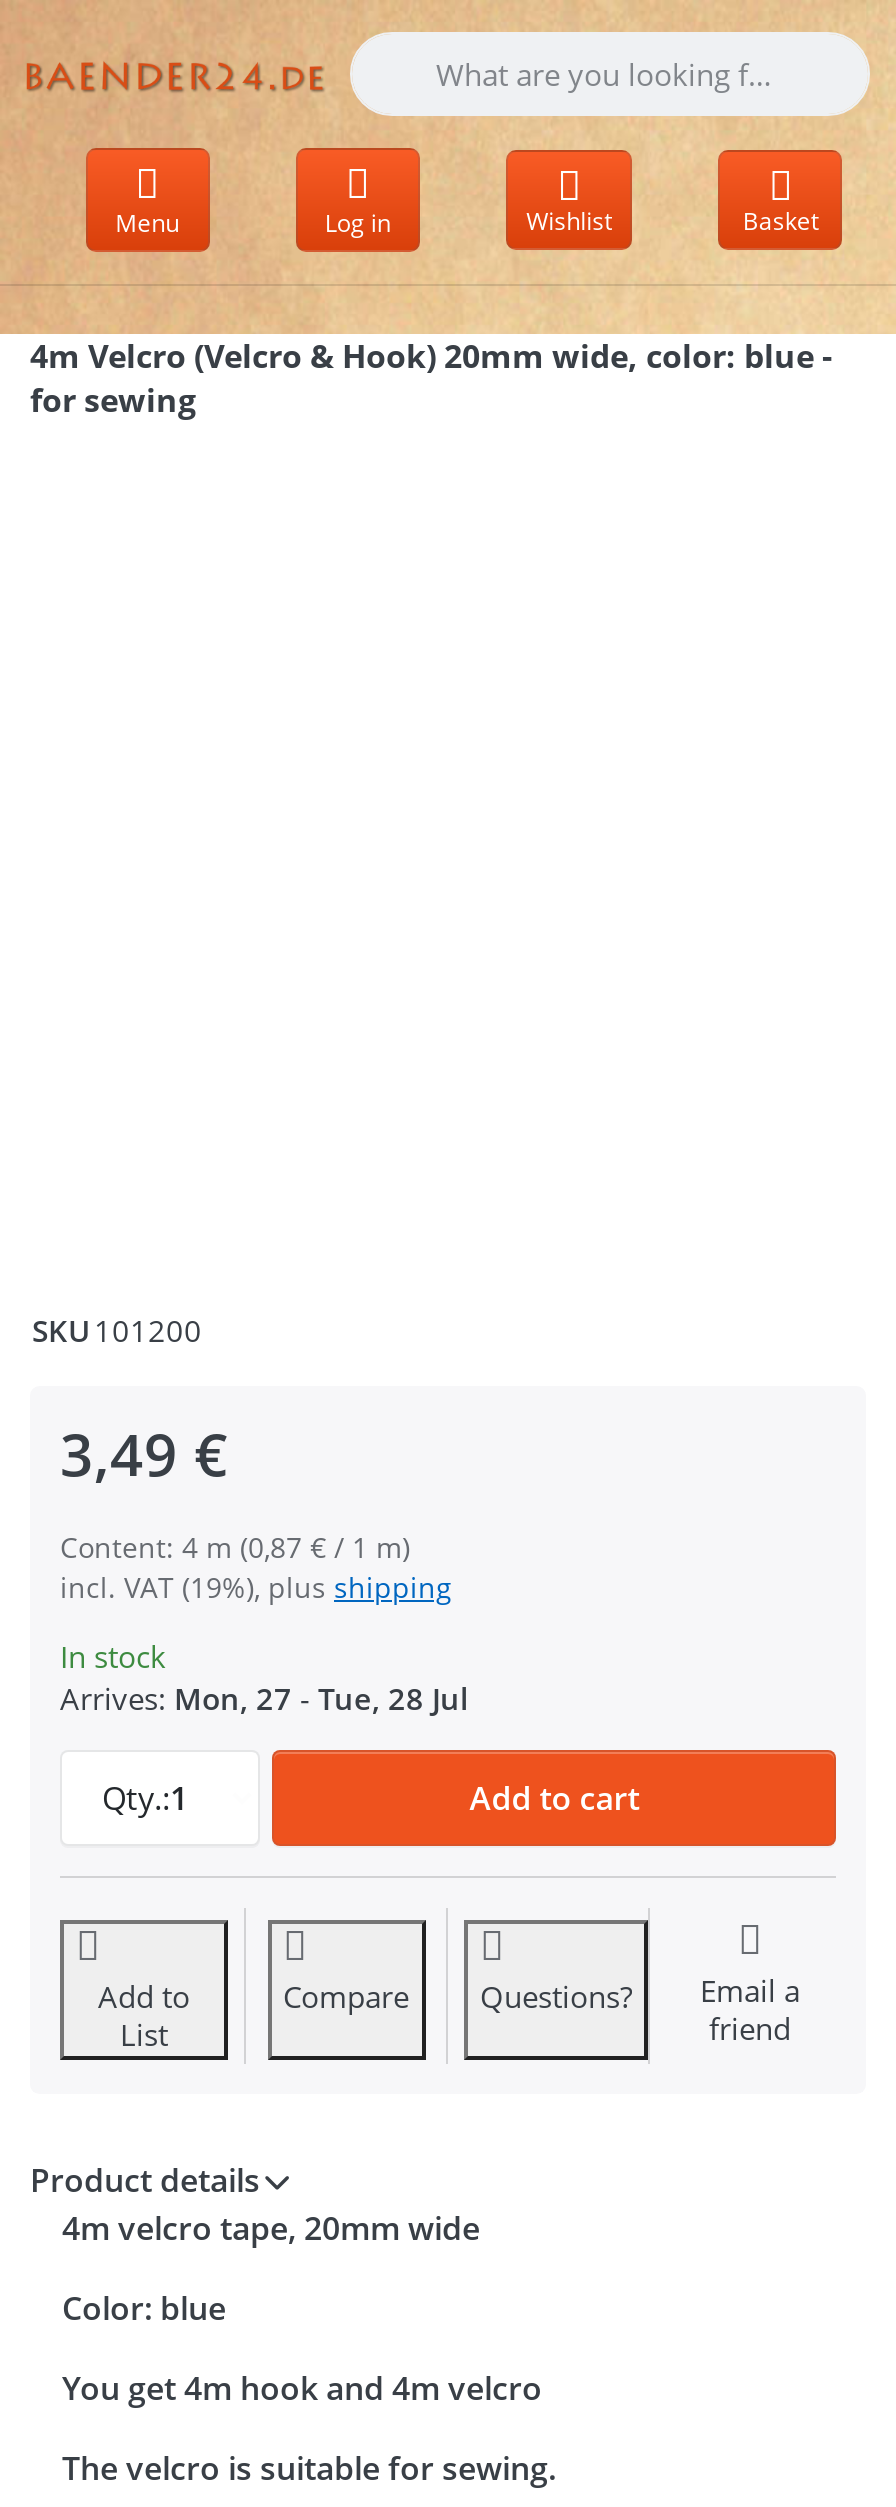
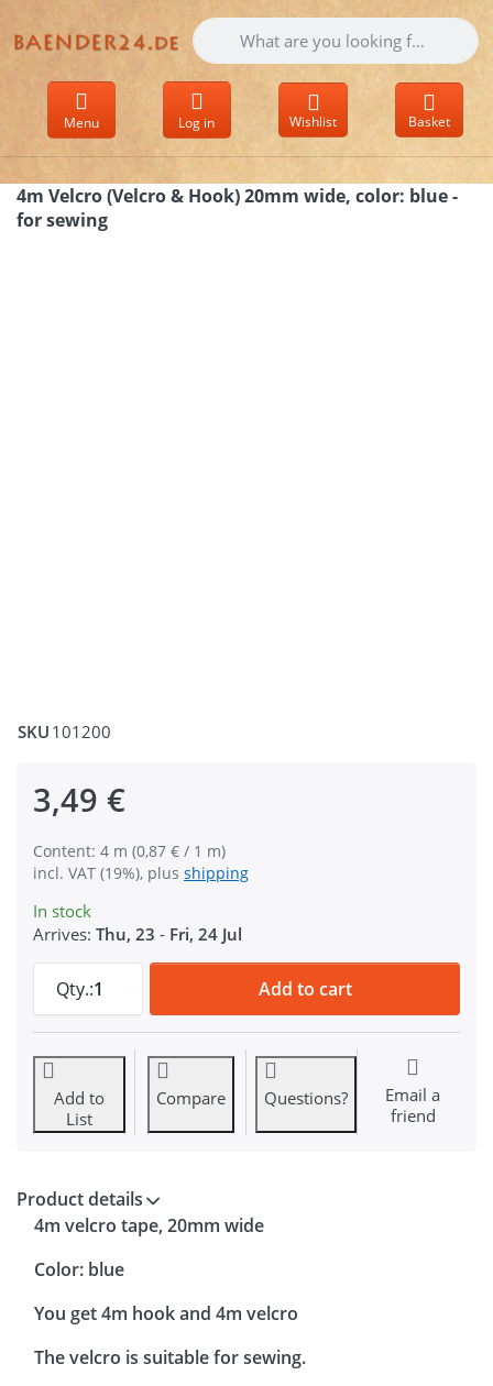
[60,1678,468,1718] Arrives: Mon, 27 - Tue, 28 Jul -> [33,923,242,945] Arrives: Thu, 23 - Fri, 24 Jul

